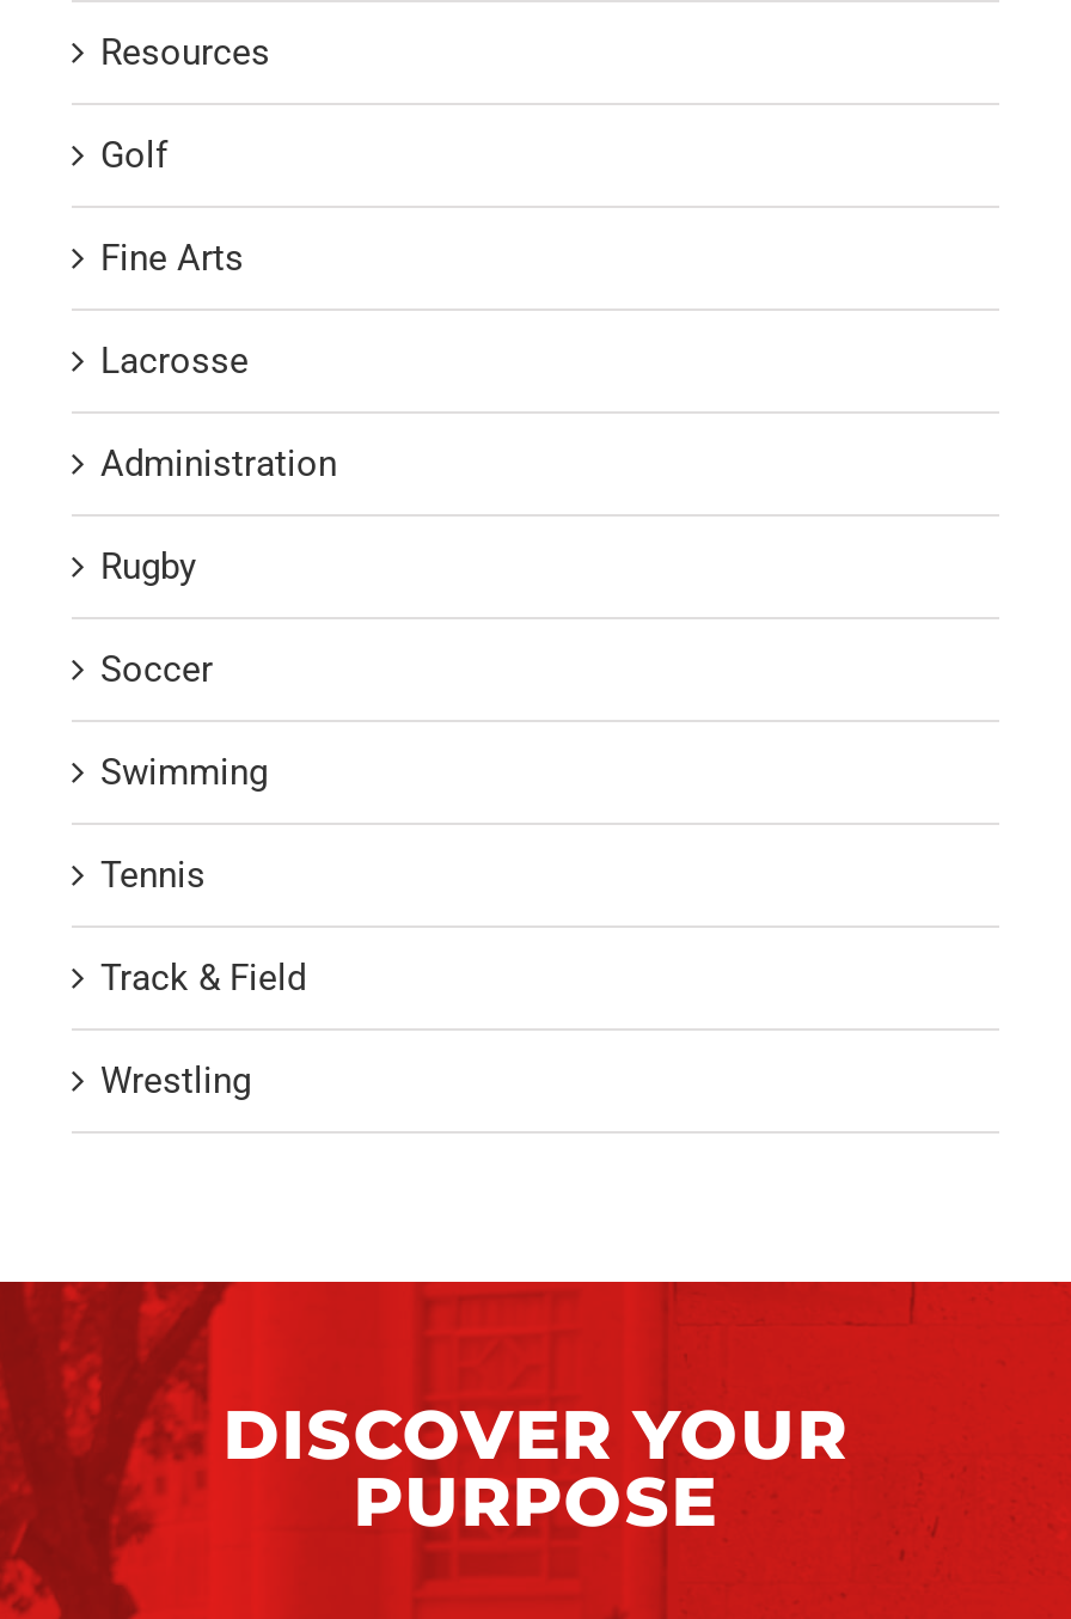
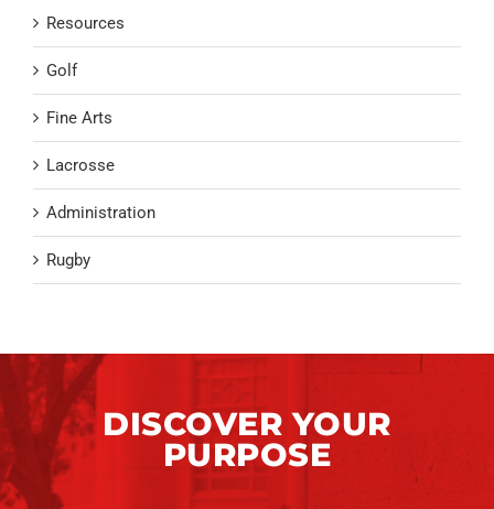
[100,647,306,1101] Soccer | Swimming | Tennis | Track & Field | Wrestling -> none

